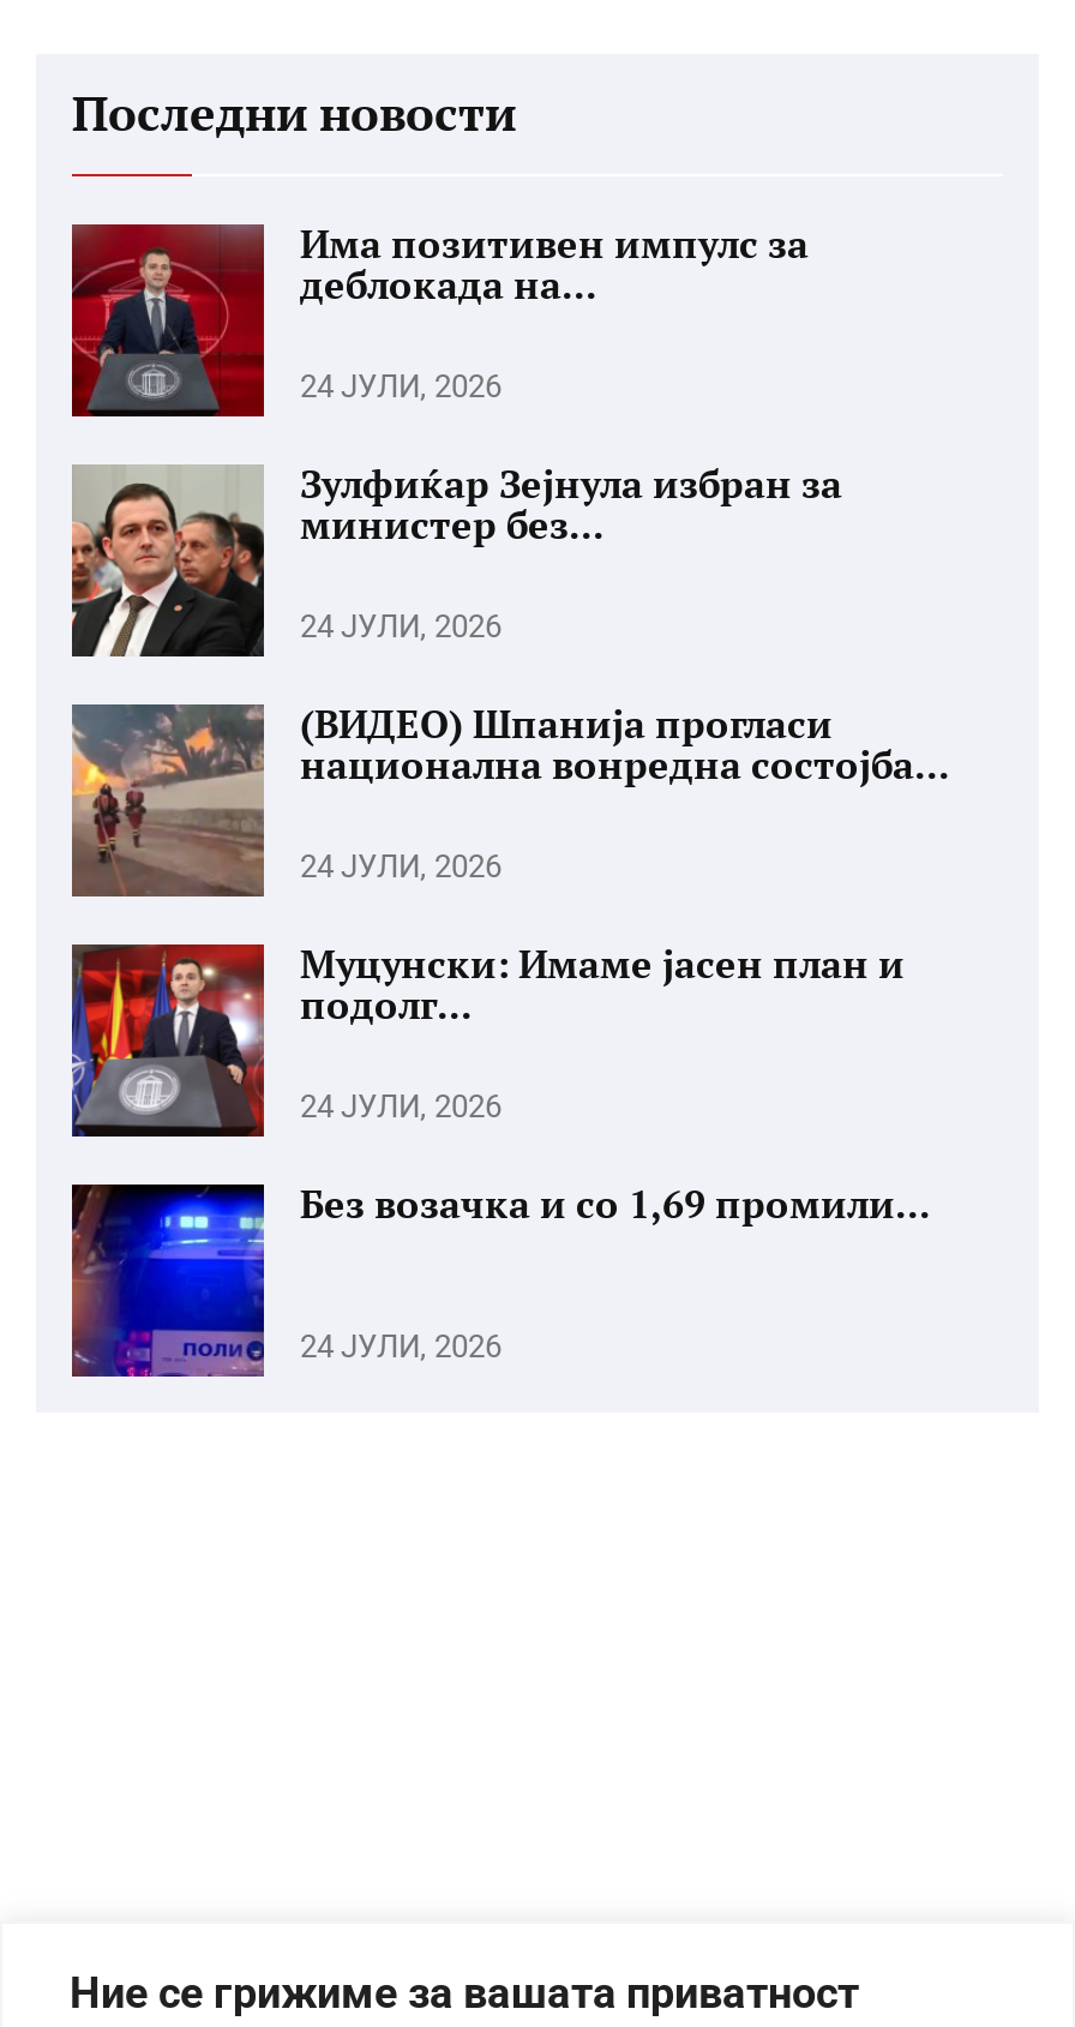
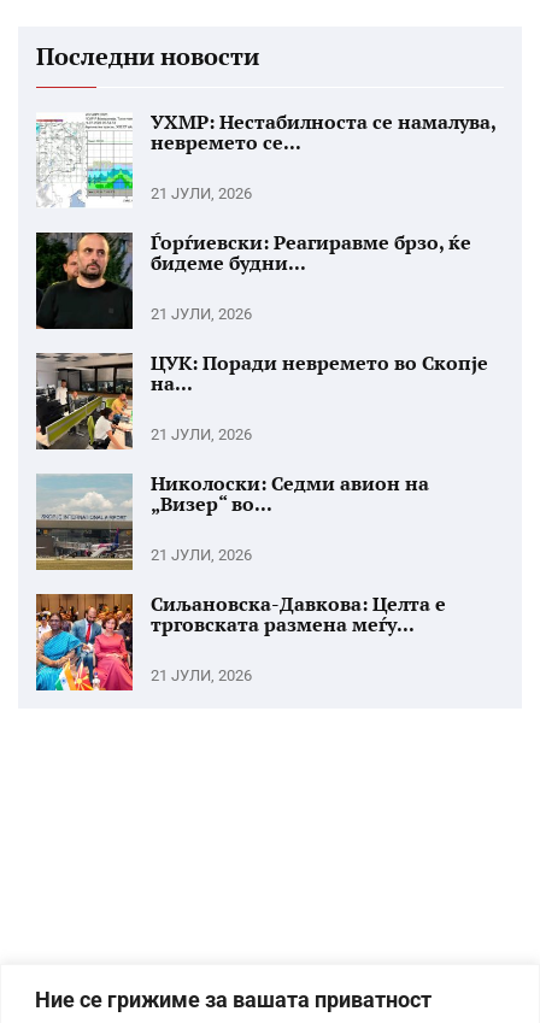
[70,217,809,419] [image] | Има позитивен импулс за | деблокада на... -> [35,108,495,208] [image] | УХМР: Нестабилноста се намалува, | невремето се...
[300,368,502,404] 24 ЈУЛИ, 2026 -> [151,184,252,202] 21 ЈУЛИ, 2026
[70,457,842,659] [image] | Зулфиќар Зејнула избран за | министер без... -> [35,229,471,330] [image] | Ѓорѓиевски: Реагиравме брзо, ќе | бидеме будни...
[300,608,502,644] 24 ЈУЛИ, 2026 -> [151,305,252,323] 21 ЈУЛИ, 2026
[70,697,950,899] [image] | (ВИДЕО) Шпанија прогласи | национална вонредна состојба... -> [35,349,488,451] [image] | ЦУК: Поради невремето во Скопје | на...
[300,848,502,884] 24 ЈУЛИ, 2026 -> [151,425,252,443] 21 ЈУЛИ, 2026
[70,937,905,1139] [image] | Муцунски: Имаме јасен план и | подолг... -> [35,470,429,571] [image] | Николоски: Седми авион на | „Визер“ во...
[300,1089,502,1125] 24 ЈУЛИ, 2026 -> [151,546,252,564] 21 ЈУЛИ, 2026
[70,1177,931,1379] [image] | Без возачка и со 1,69 промили... -> [35,590,446,692] [image] | Сиљановска-Давкова: Целта е | трговската размена меѓу...
[300,1329,502,1365] 24 ЈУЛИ, 2026 -> [151,666,252,684] 21 ЈУЛИ, 2026

